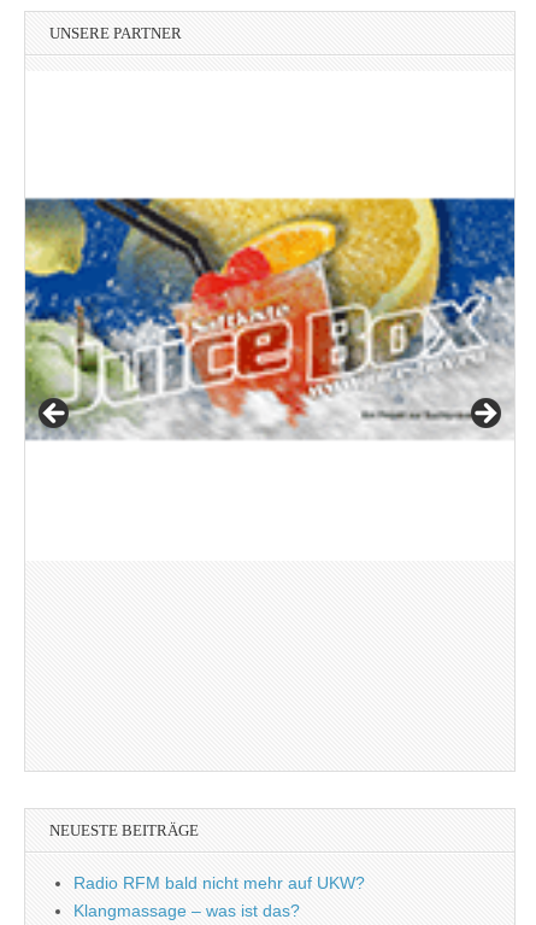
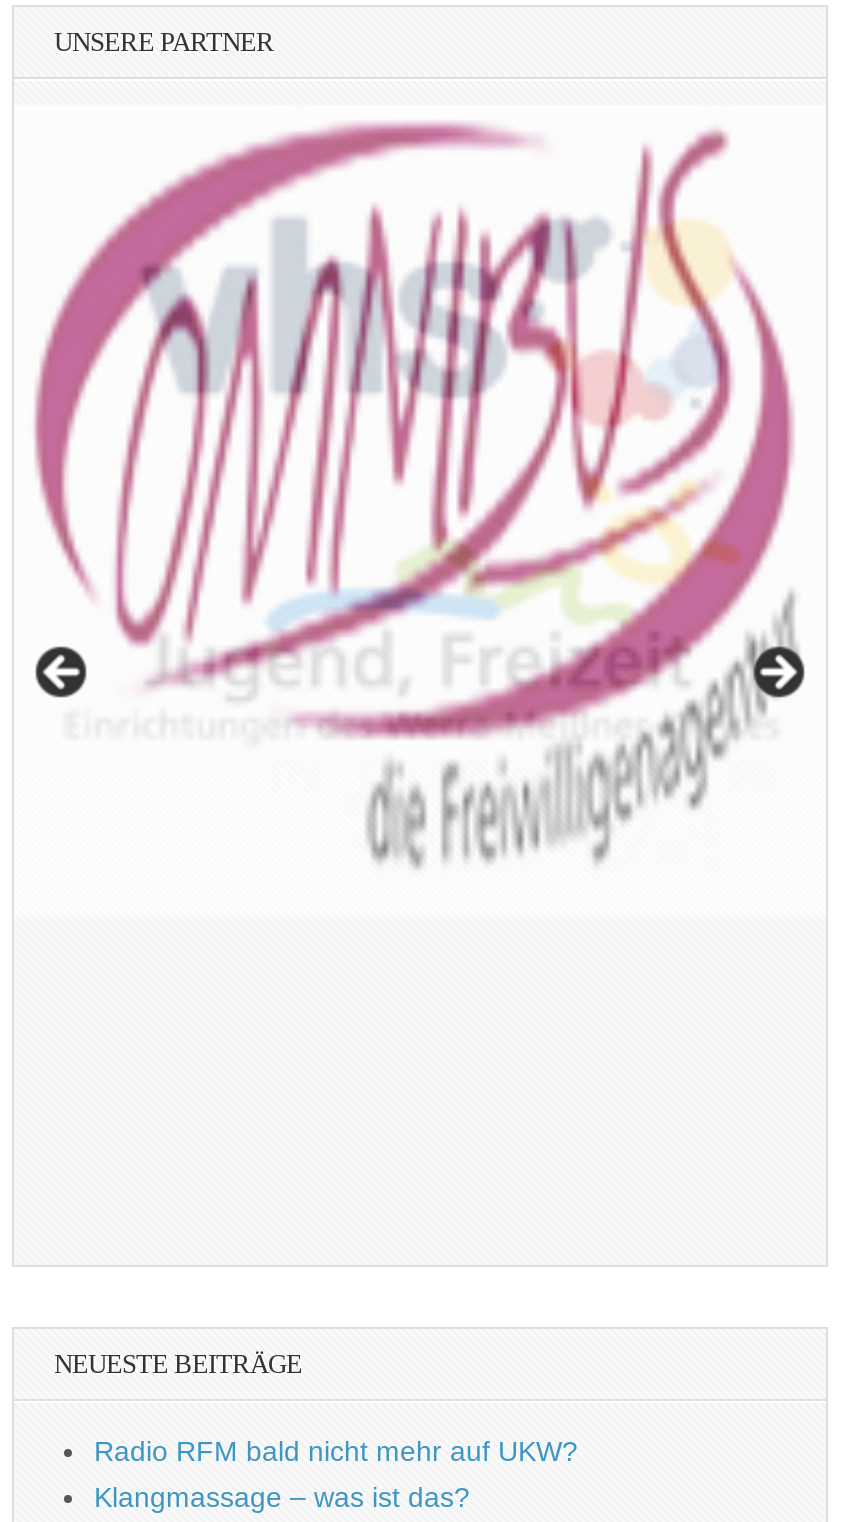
[24,82,516,529] [image] -> [14,120,826,872] [image]

